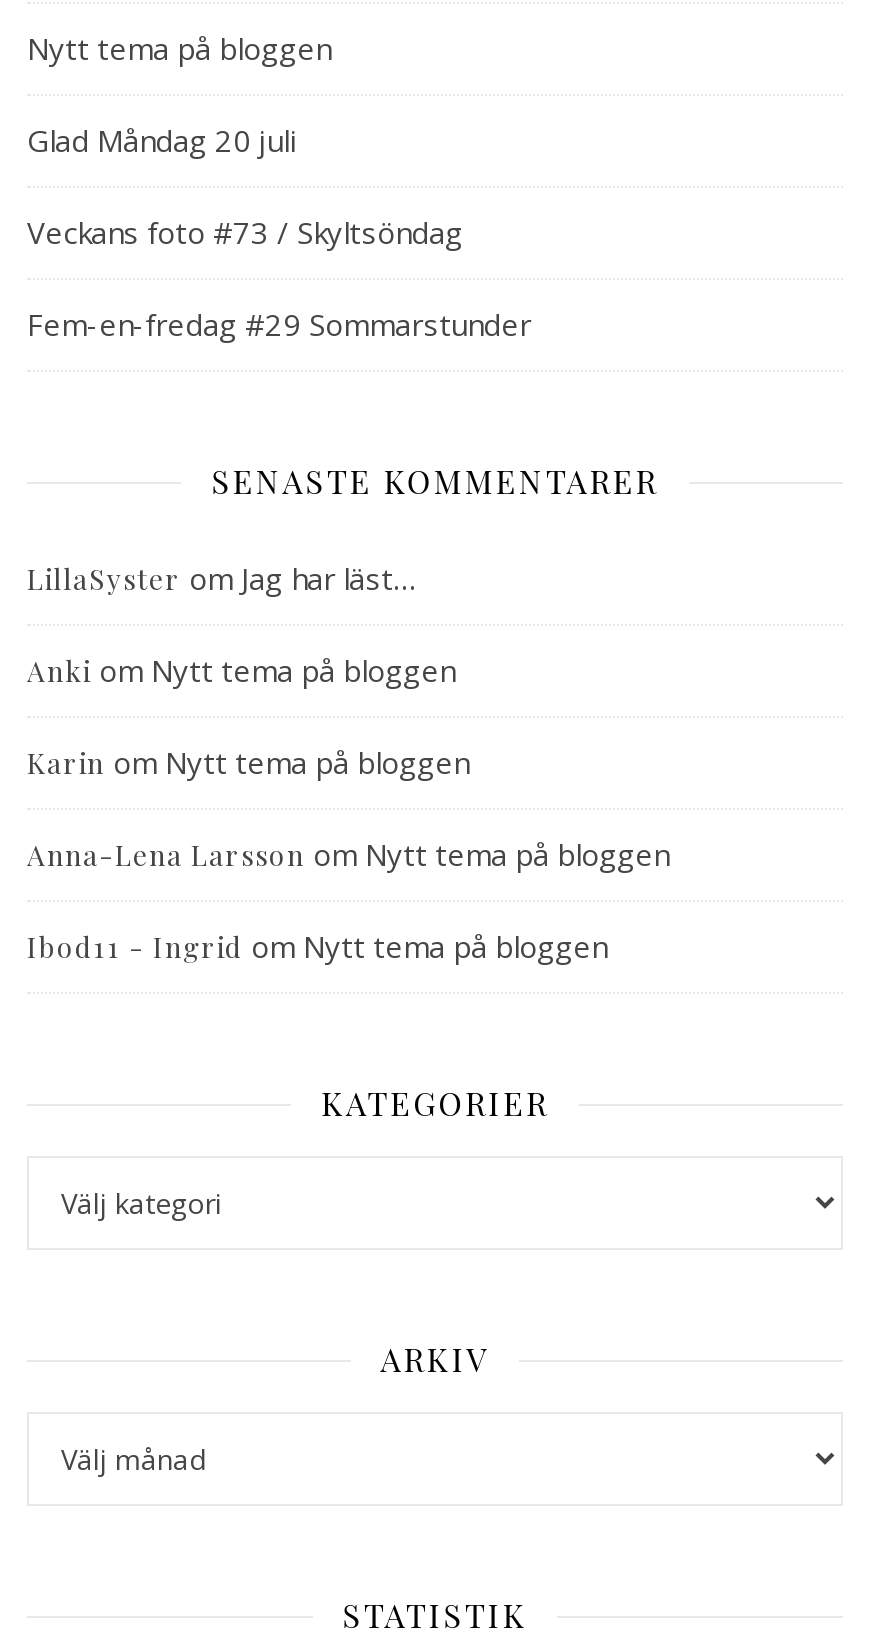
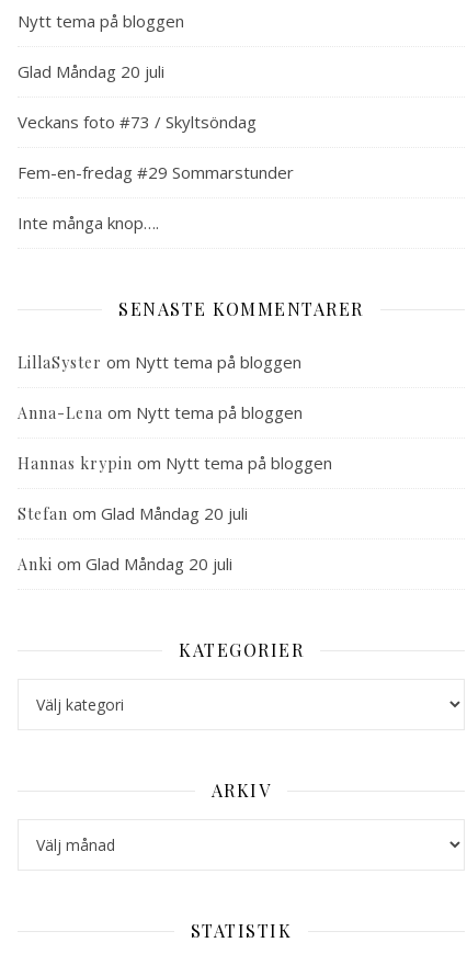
none -> [18,212,159,234] Inte många knop….
[27,558,415,598] LillaSyster om Jag har läst… -> [18,351,301,373] LillaSyster om Nytt tema på bloggen
[27,650,455,690] Anki om Nytt tema på bloggen -> [18,402,303,423] Anna-Lena om Nytt tema på bloggen
[27,742,469,782] Karin om Nytt tema på bloggen -> [18,452,332,474] Hannas krypin om Nytt tema på bloggen
[27,834,669,874] Anna-Lena Larsson om Nytt tema på bloggen -> [18,502,248,524] Stefan om Glad Måndag 20 juli
[27,926,607,966] Ibod11 - Ingrid om Nytt tema på bloggen -> [18,553,232,575] Anki om Glad Måndag 20 juli

